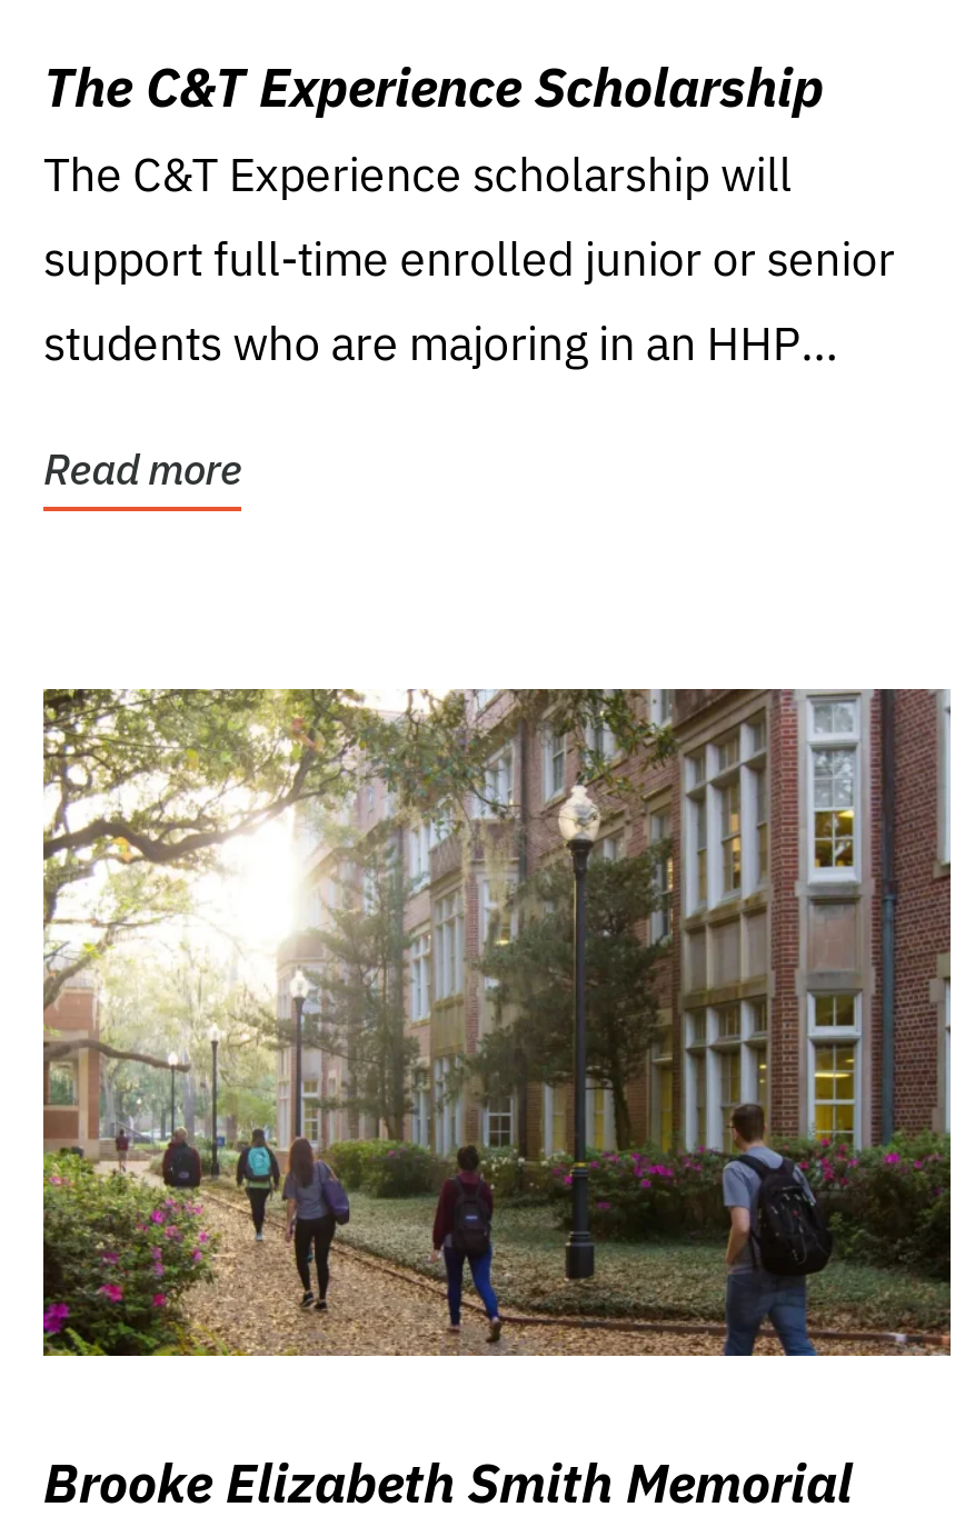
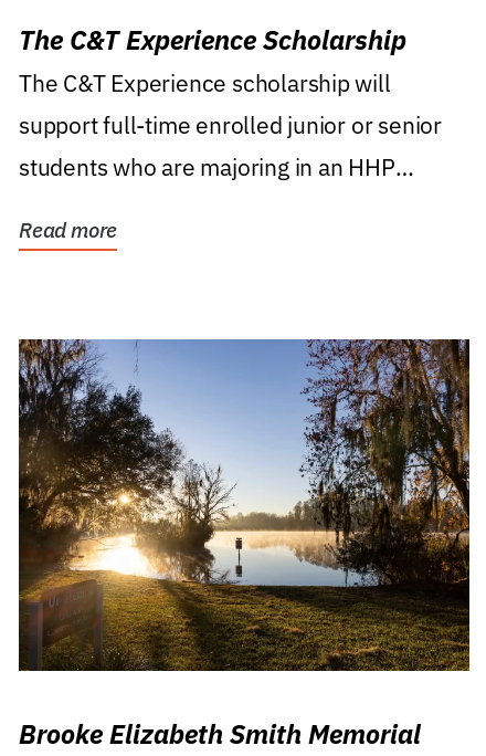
[41,687,953,1358] [image] -> [18,338,471,672] [image]

